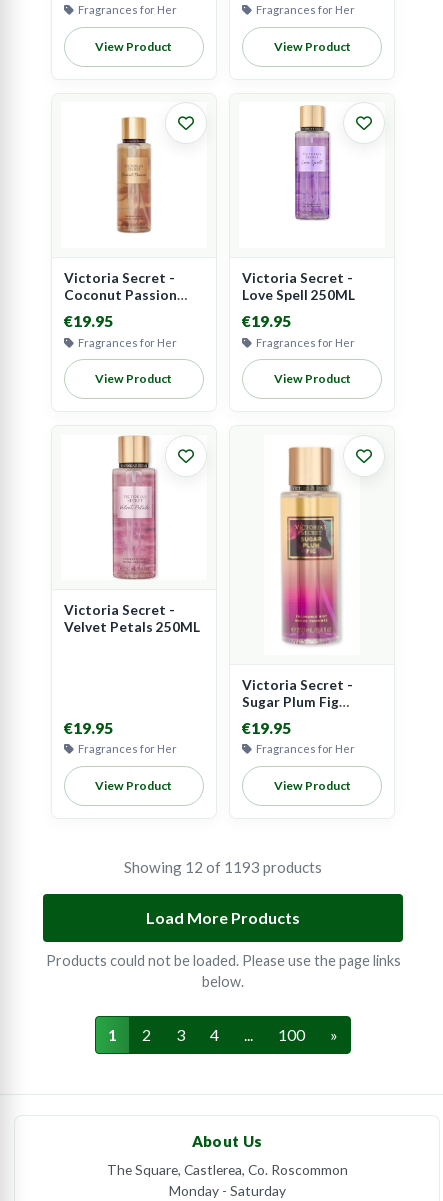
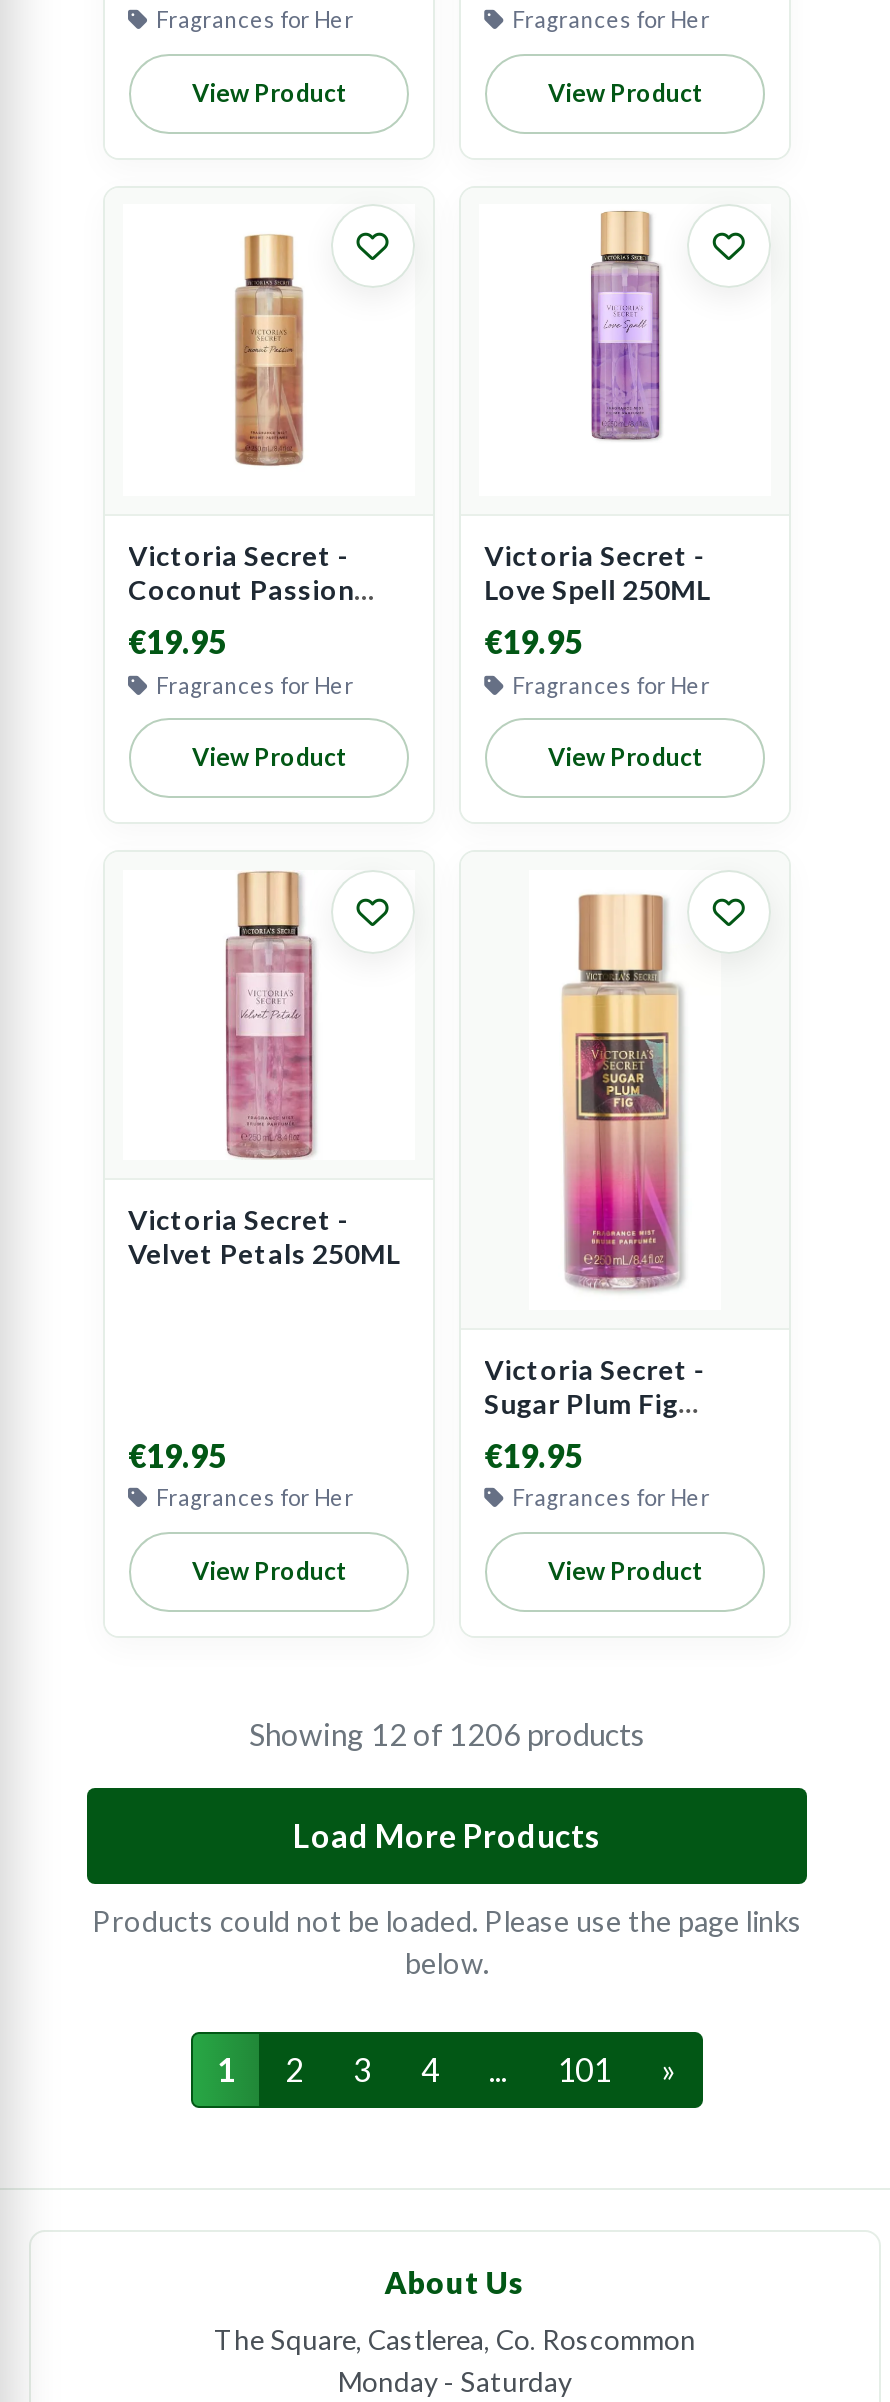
[124,858,322,876] Showing 12 of 1193 products -> [249,1715,645,1751] Showing 12 of 1206 products
[278,1025,305,1044] 100 -> [557,2050,611,2088] 101

